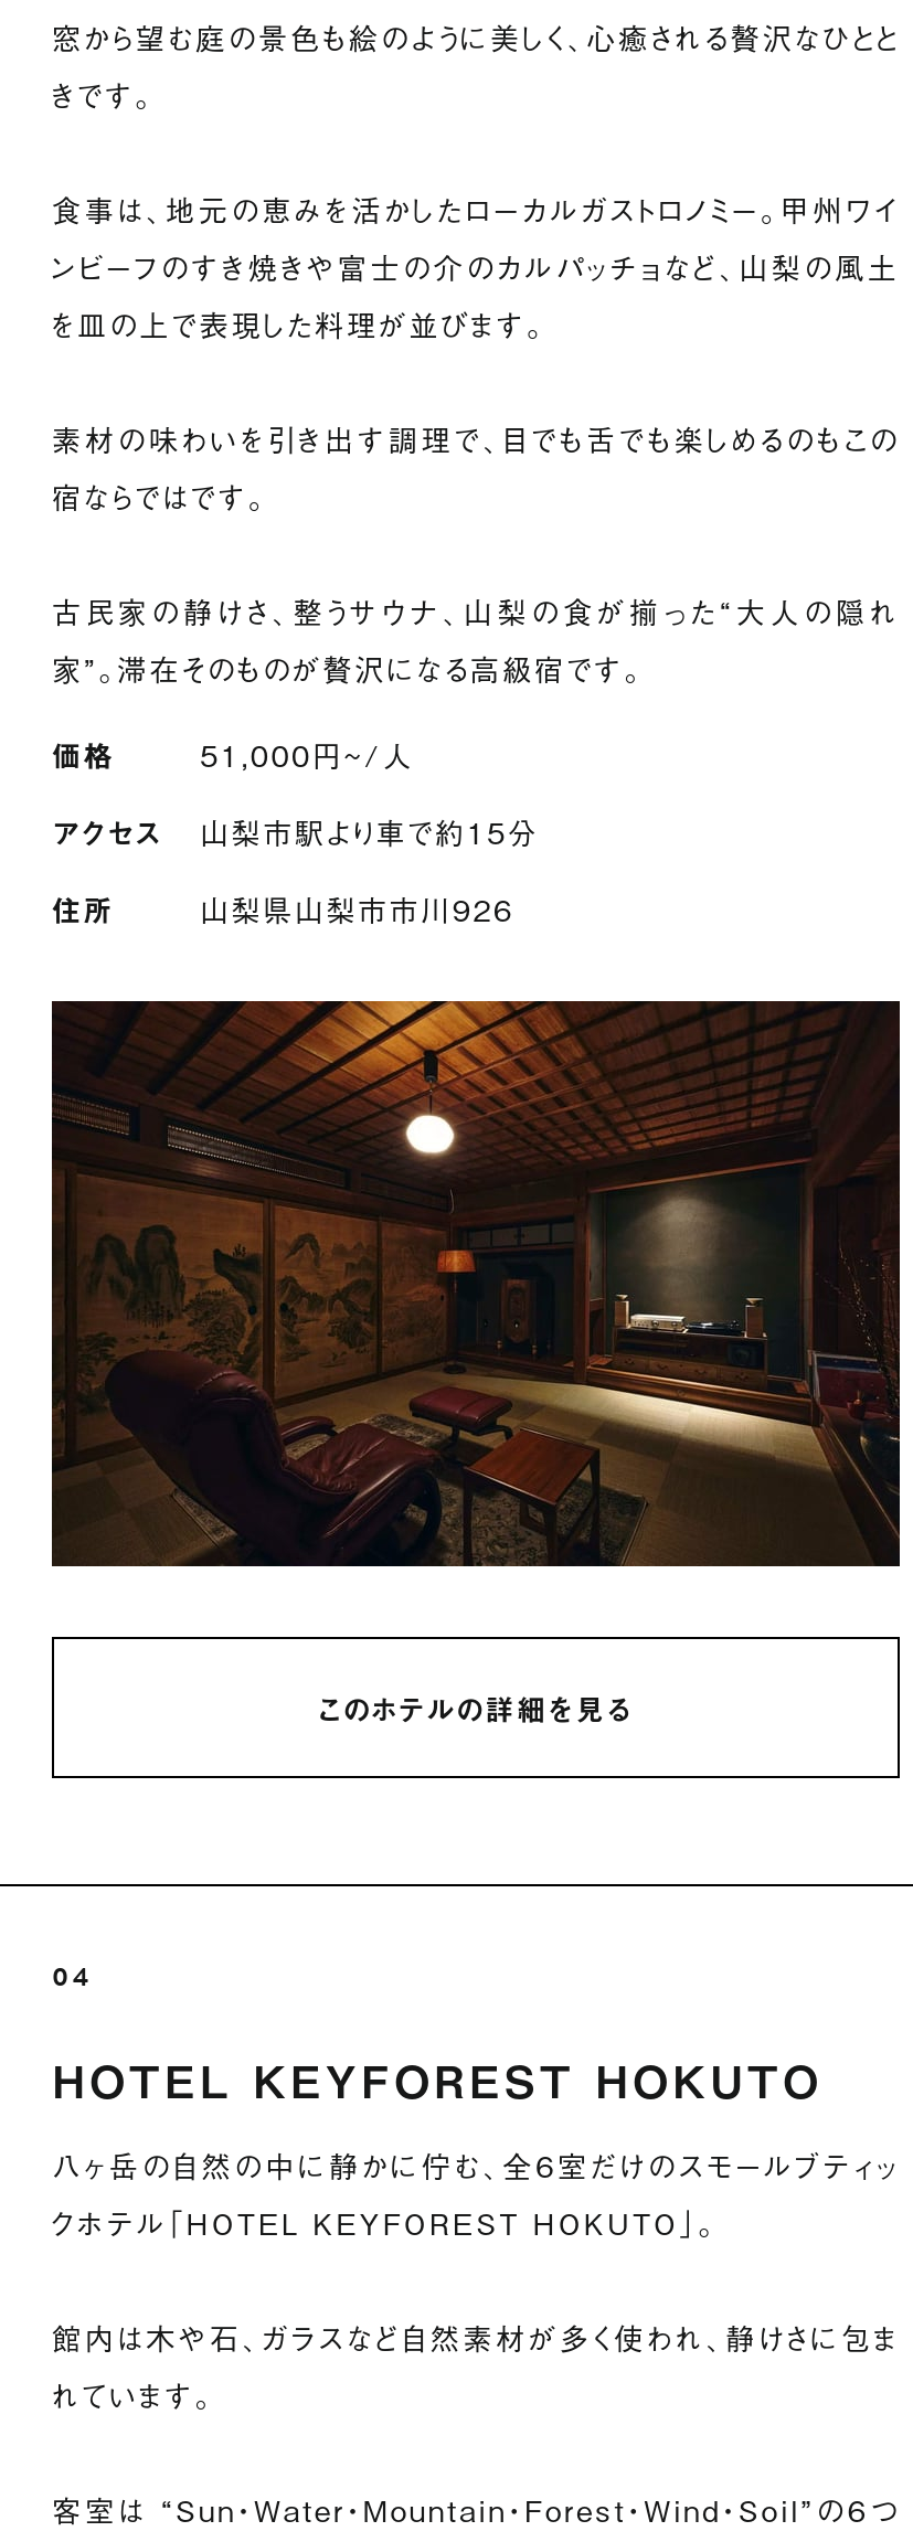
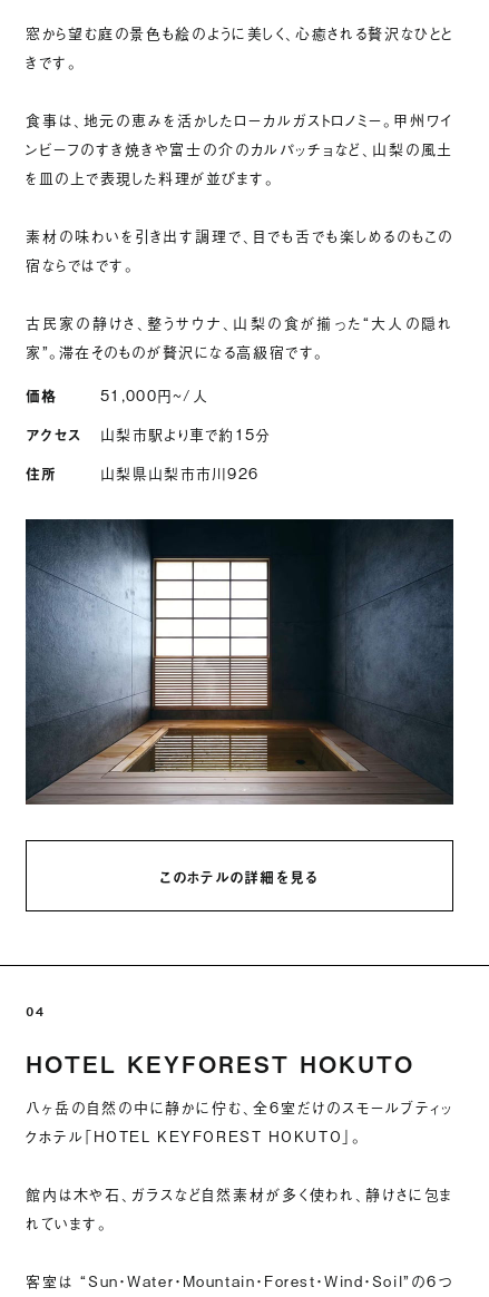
[52,999,900,1568] [image] -> [25,518,453,804] [image]

